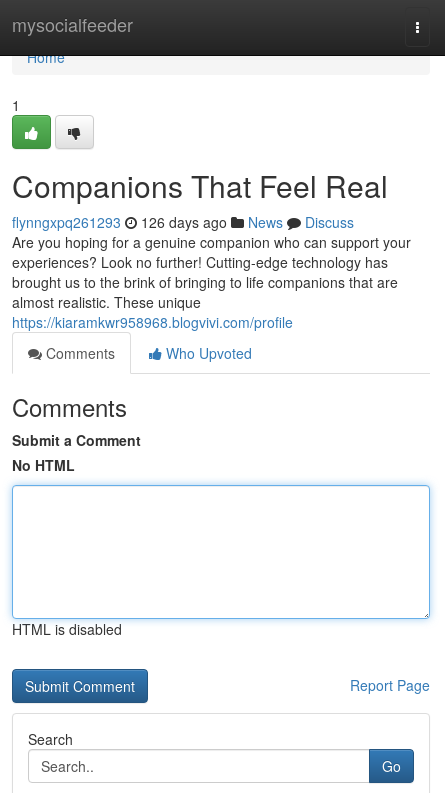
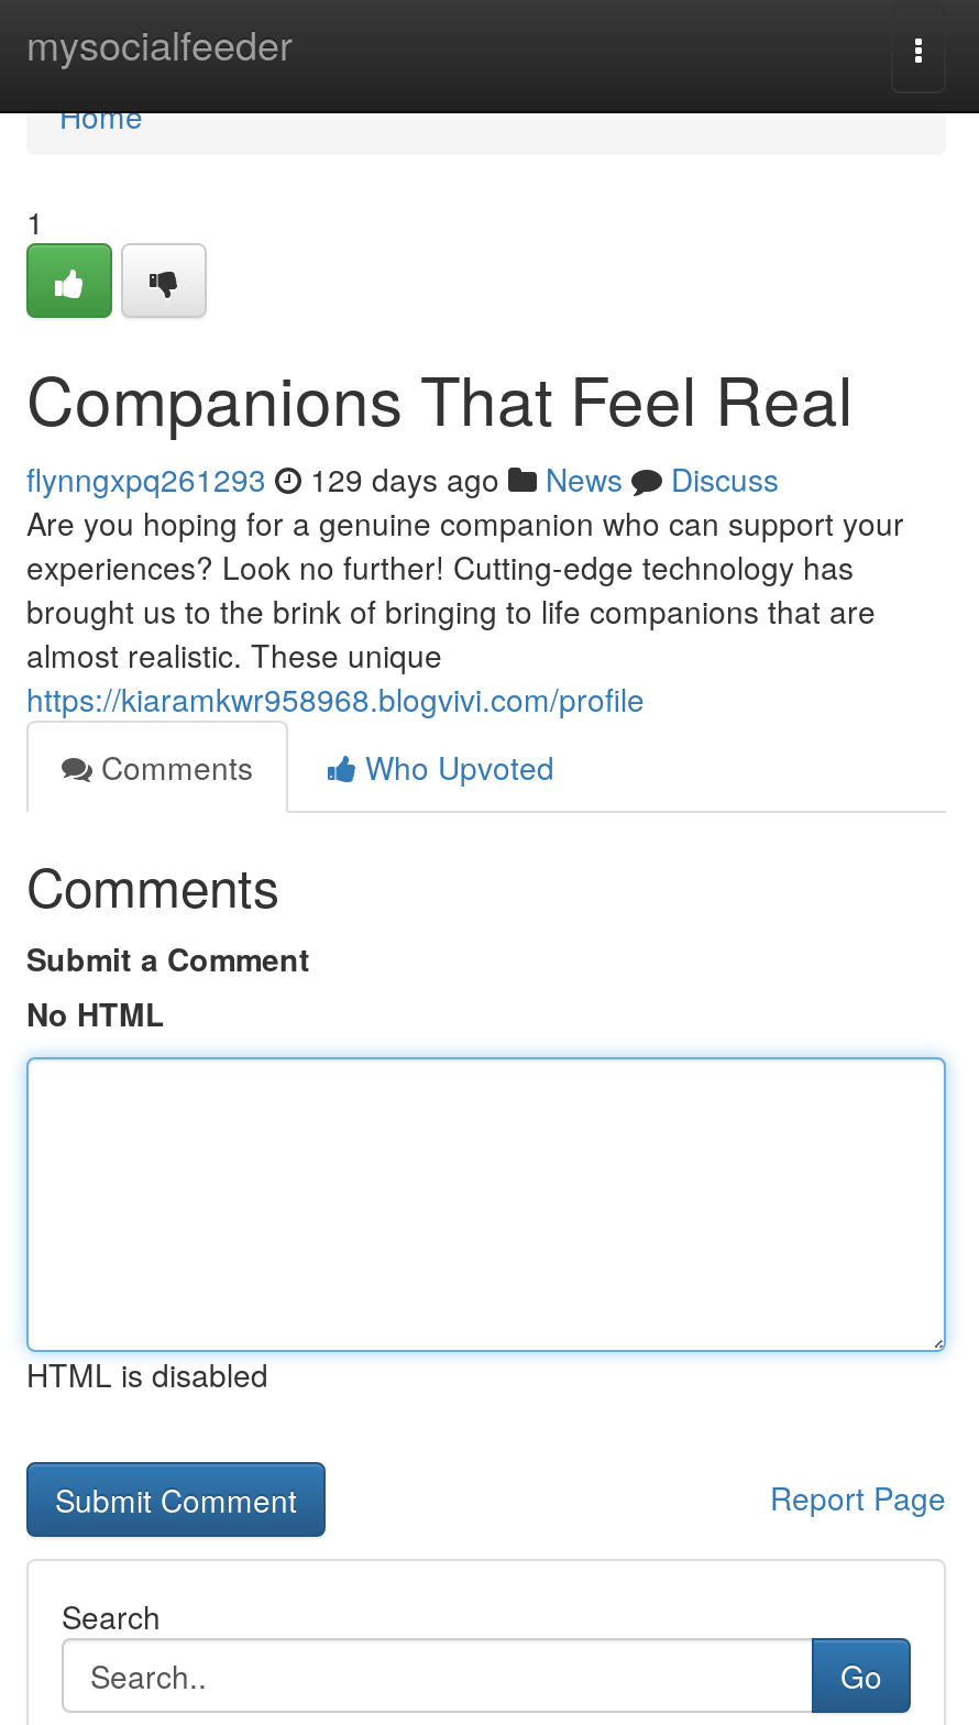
[12,212,354,232] flynngxpq261293 126 days ago News Discuss -> [26,457,779,501] flynngxpq261293 129 days ago News Discuss

